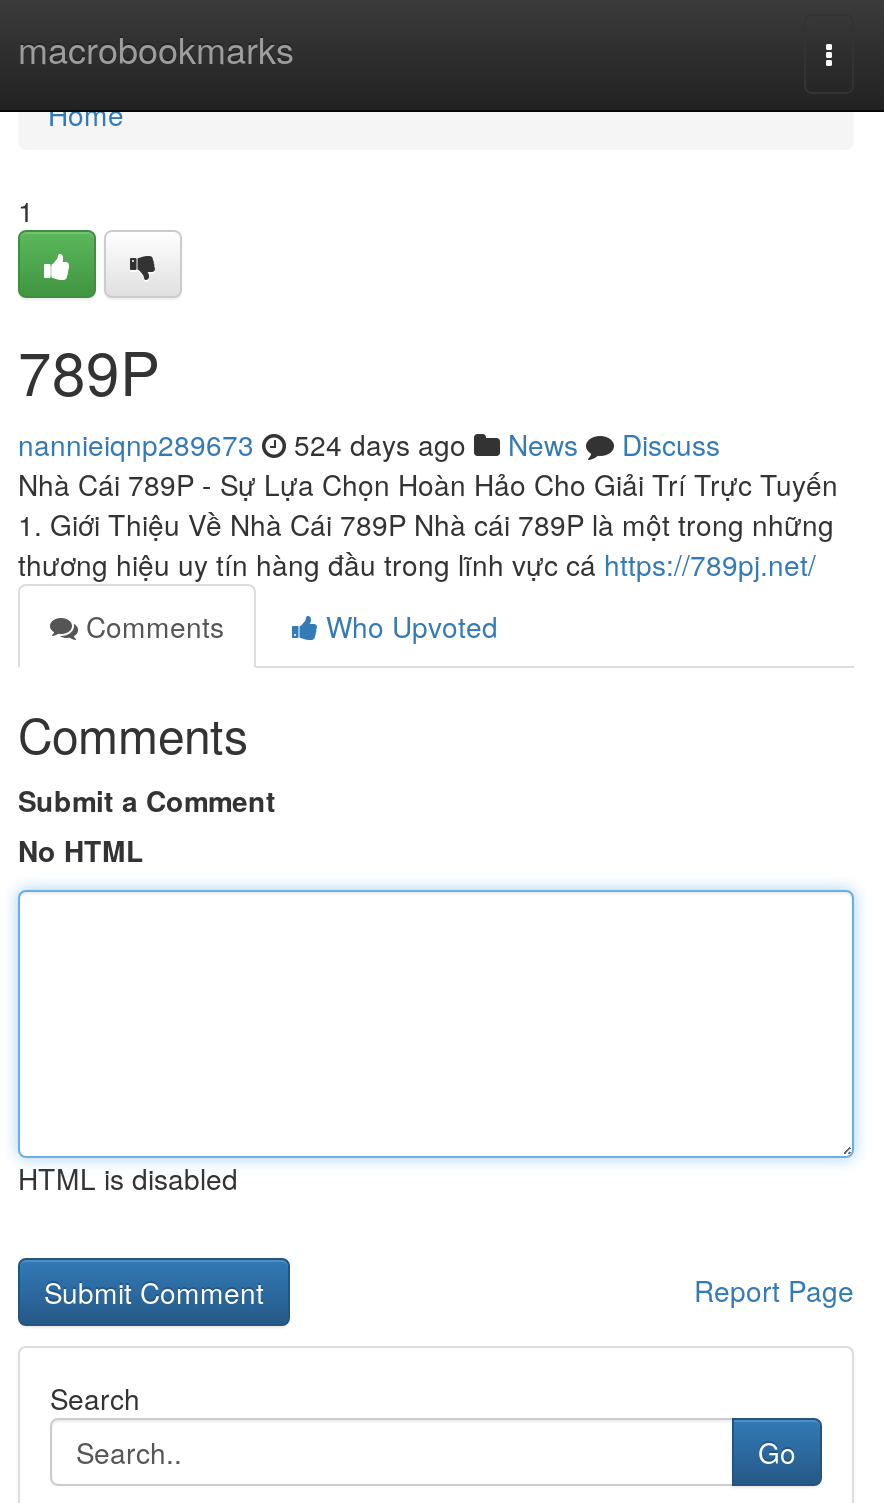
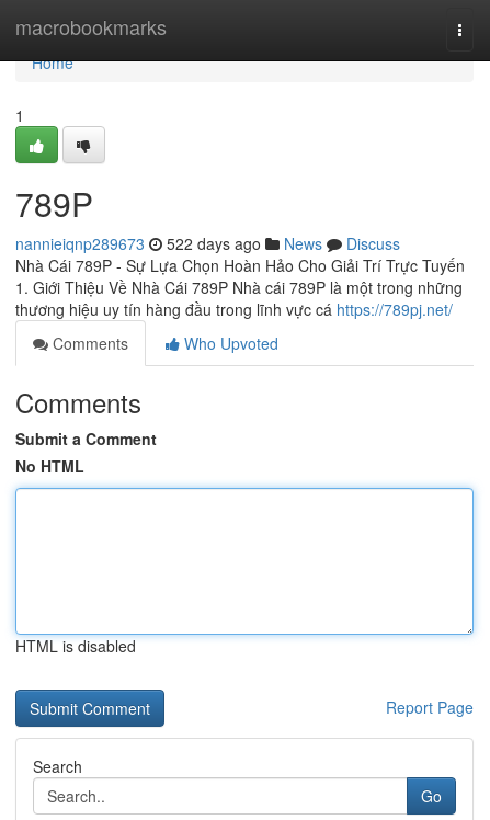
[18,424,720,464] nannieiqnp289673 524 days ago News Discuss -> [15,232,400,254] nannieiqnp289673 522 days ago News Discuss

